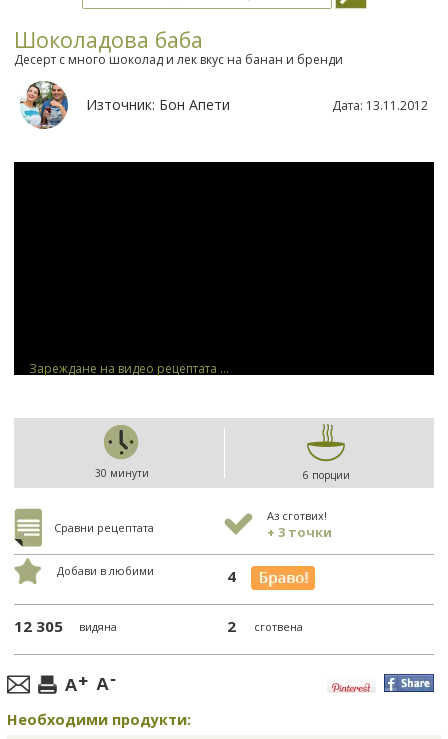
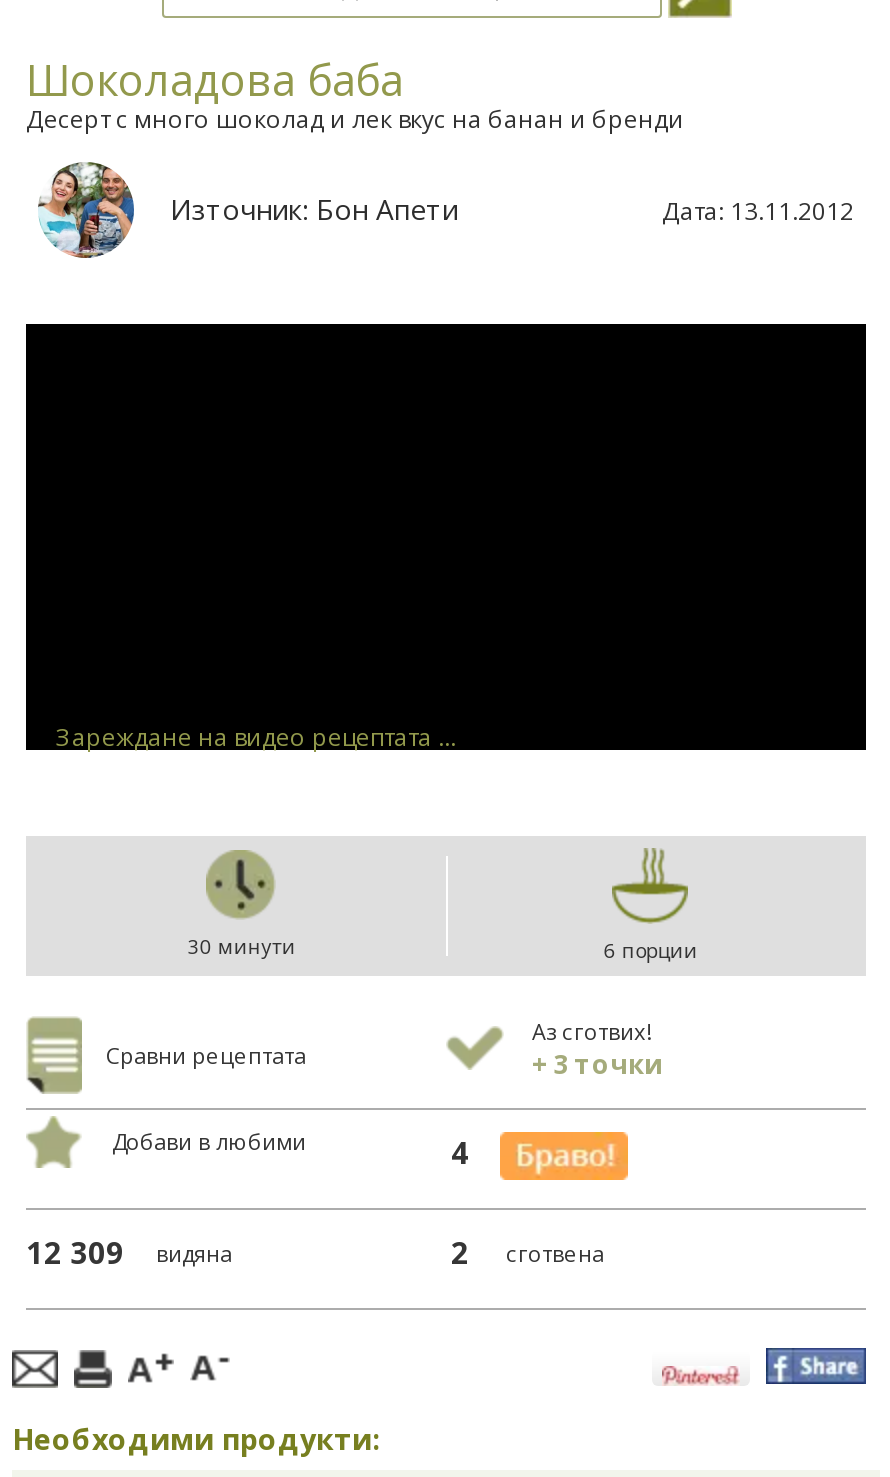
[14,616,117,636] 12 305 видяна -> [26,1232,232,1272] 12 309 видяна

